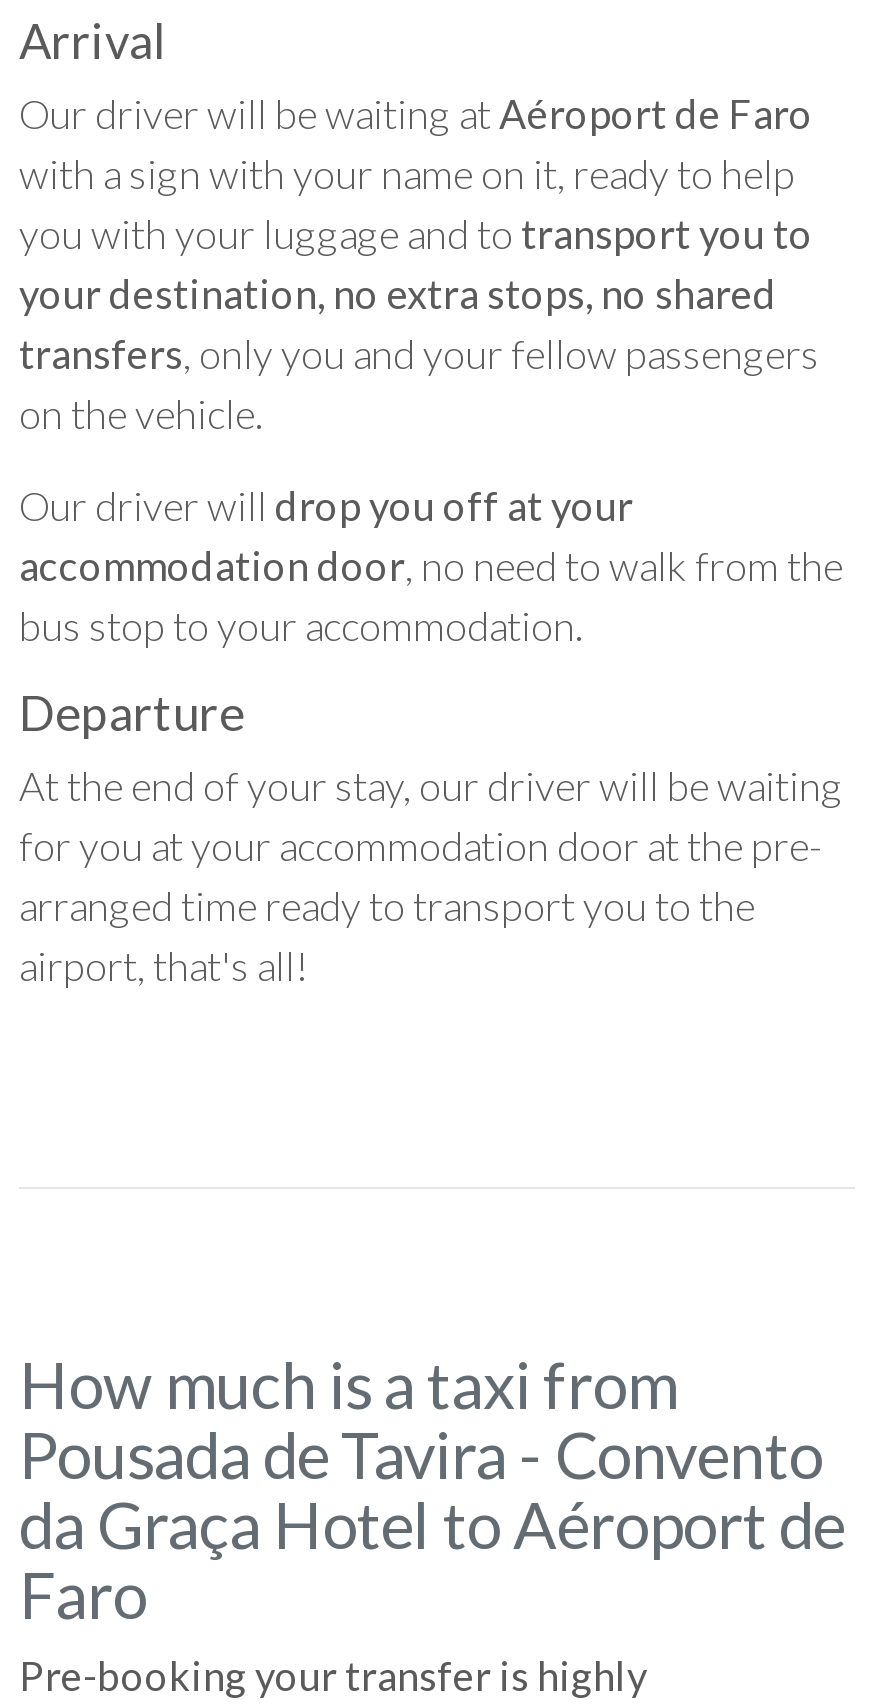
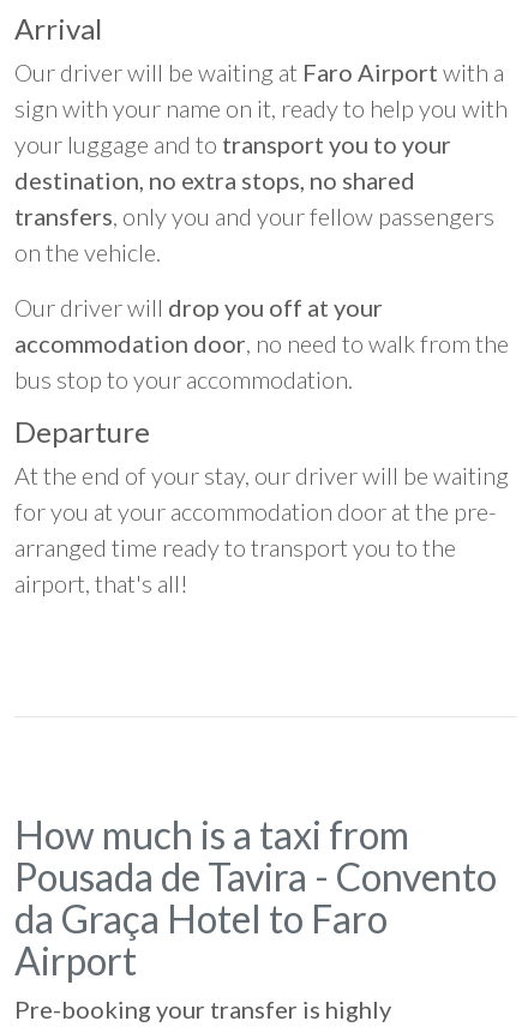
[19,90,813,318] Our driver will be waiting at Aéroport de Faro | with a sign with your name on it, ready to help | you with your luggage and to transport you to | your destination, no extra stops, no shared -> [14,58,508,195] Our driver will be waiting at Faro Airport with a | sign with your name on it, ready to help you with | your luggage and to transport you to your | destination, no extra stops, no shared
[19,1486,845,1634] da Graça Hotel to Aéroport de | Faro -> [14,896,388,984] da Graça Hotel to Faro | Airport

